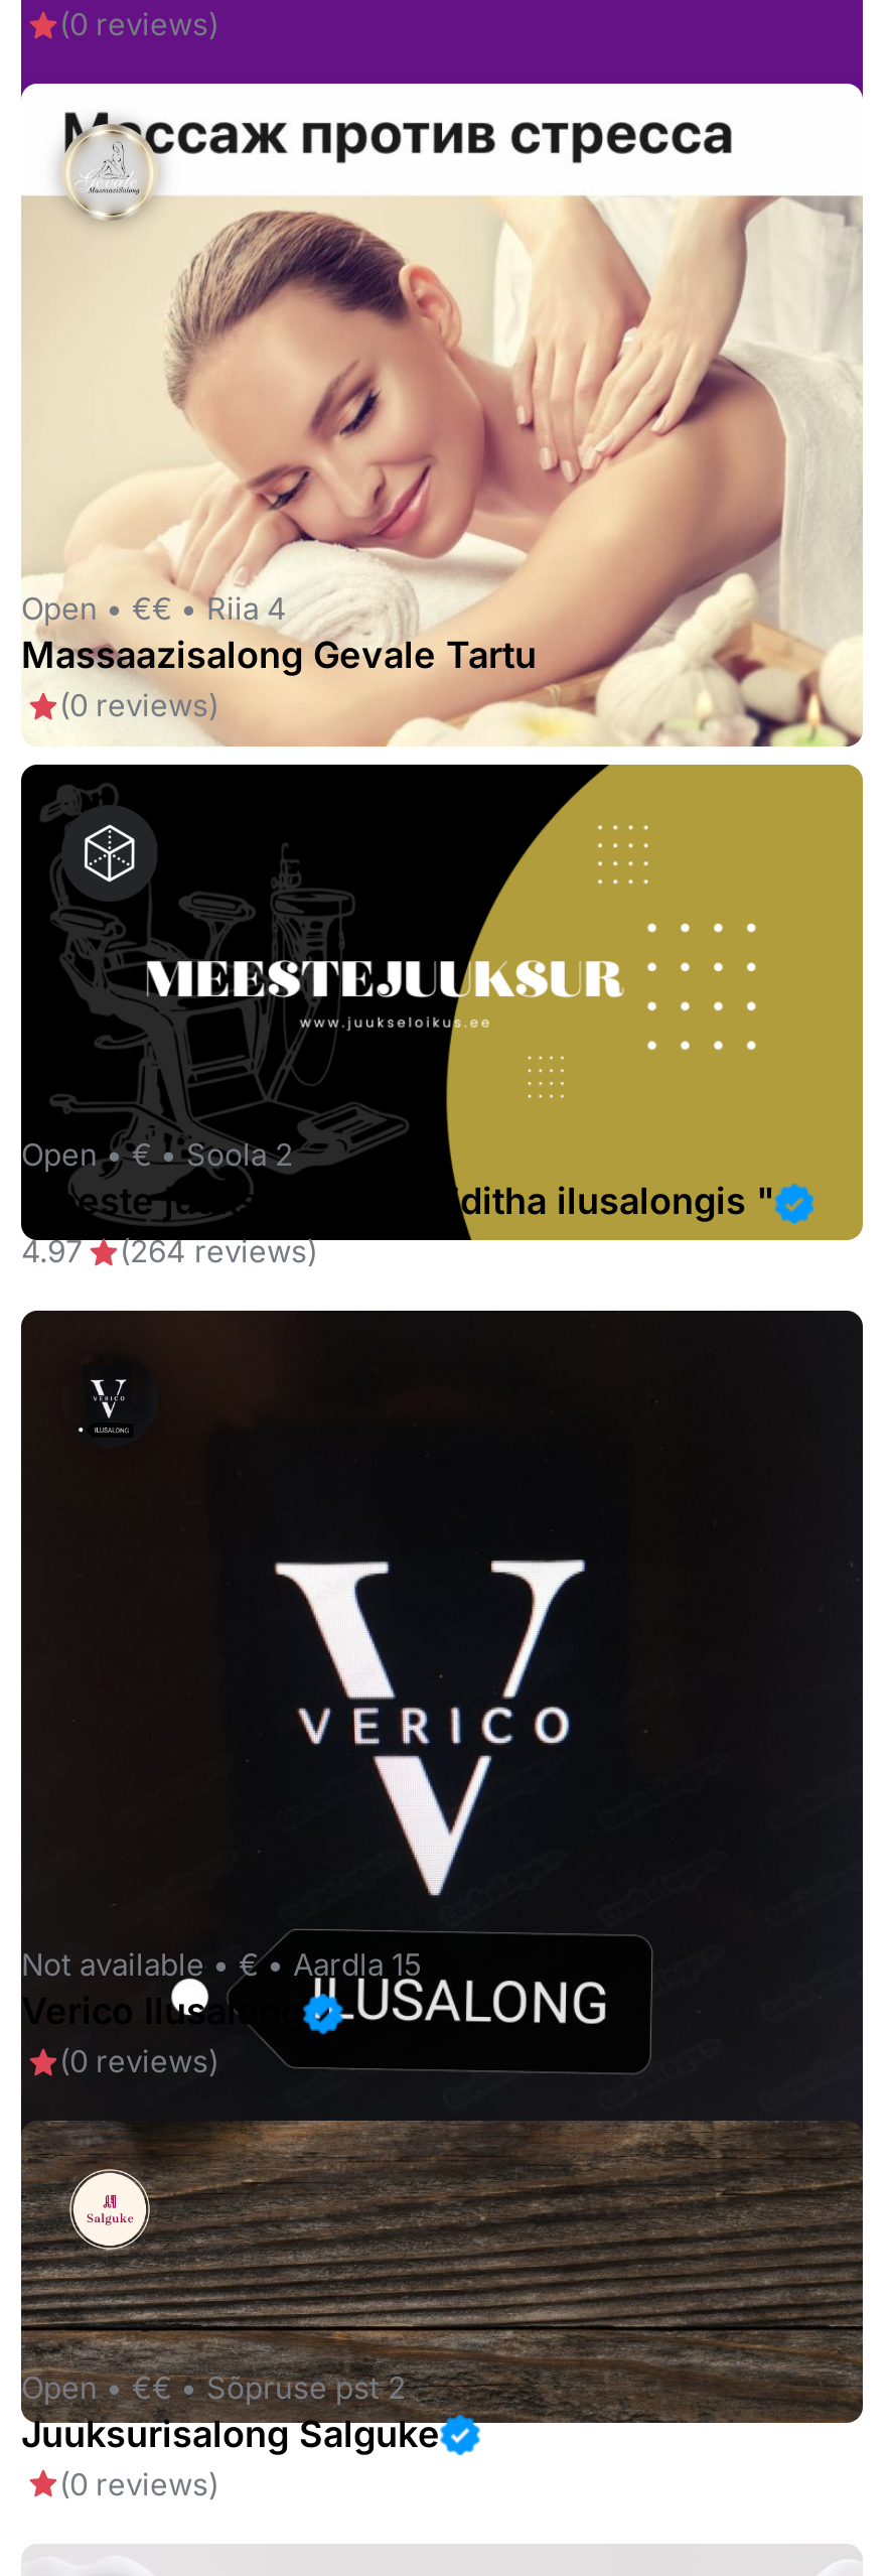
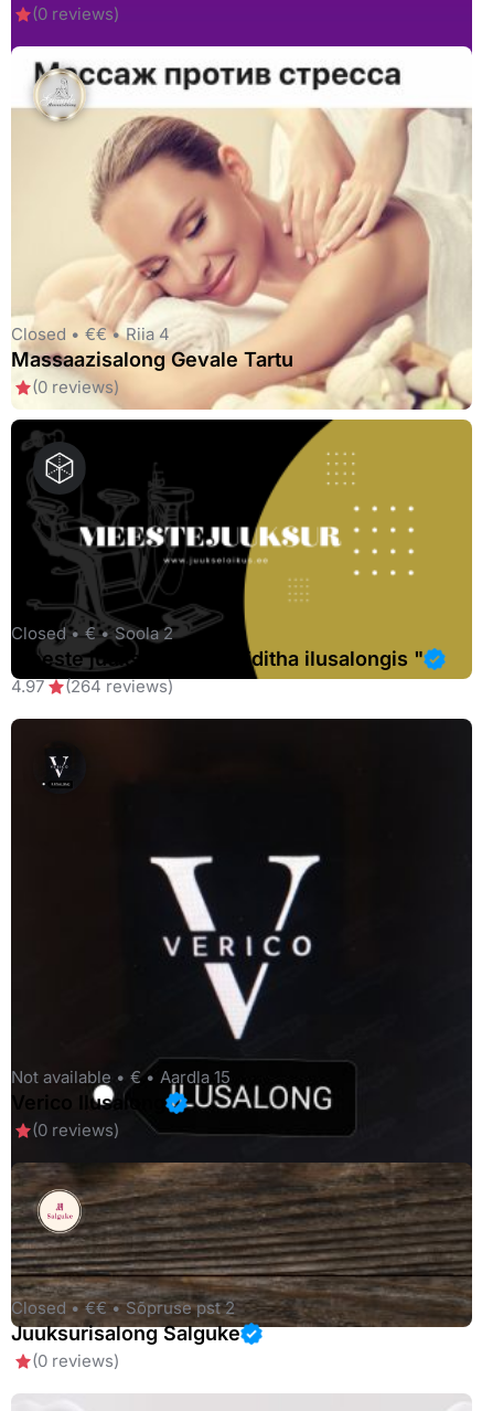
[21,590,287,628] Open • €€ • Riia 4 -> [11,323,170,344] Closed • €€ • Riia 4
[21,1137,293,1175] Open • € • Soola 2 -> [11,623,173,644] Closed • € • Soola 2
[21,2368,406,2407] Open • €€ • Sõpruse pst 2 -> [11,1297,235,1318] Closed • €€ • Sõpruse pst 2

